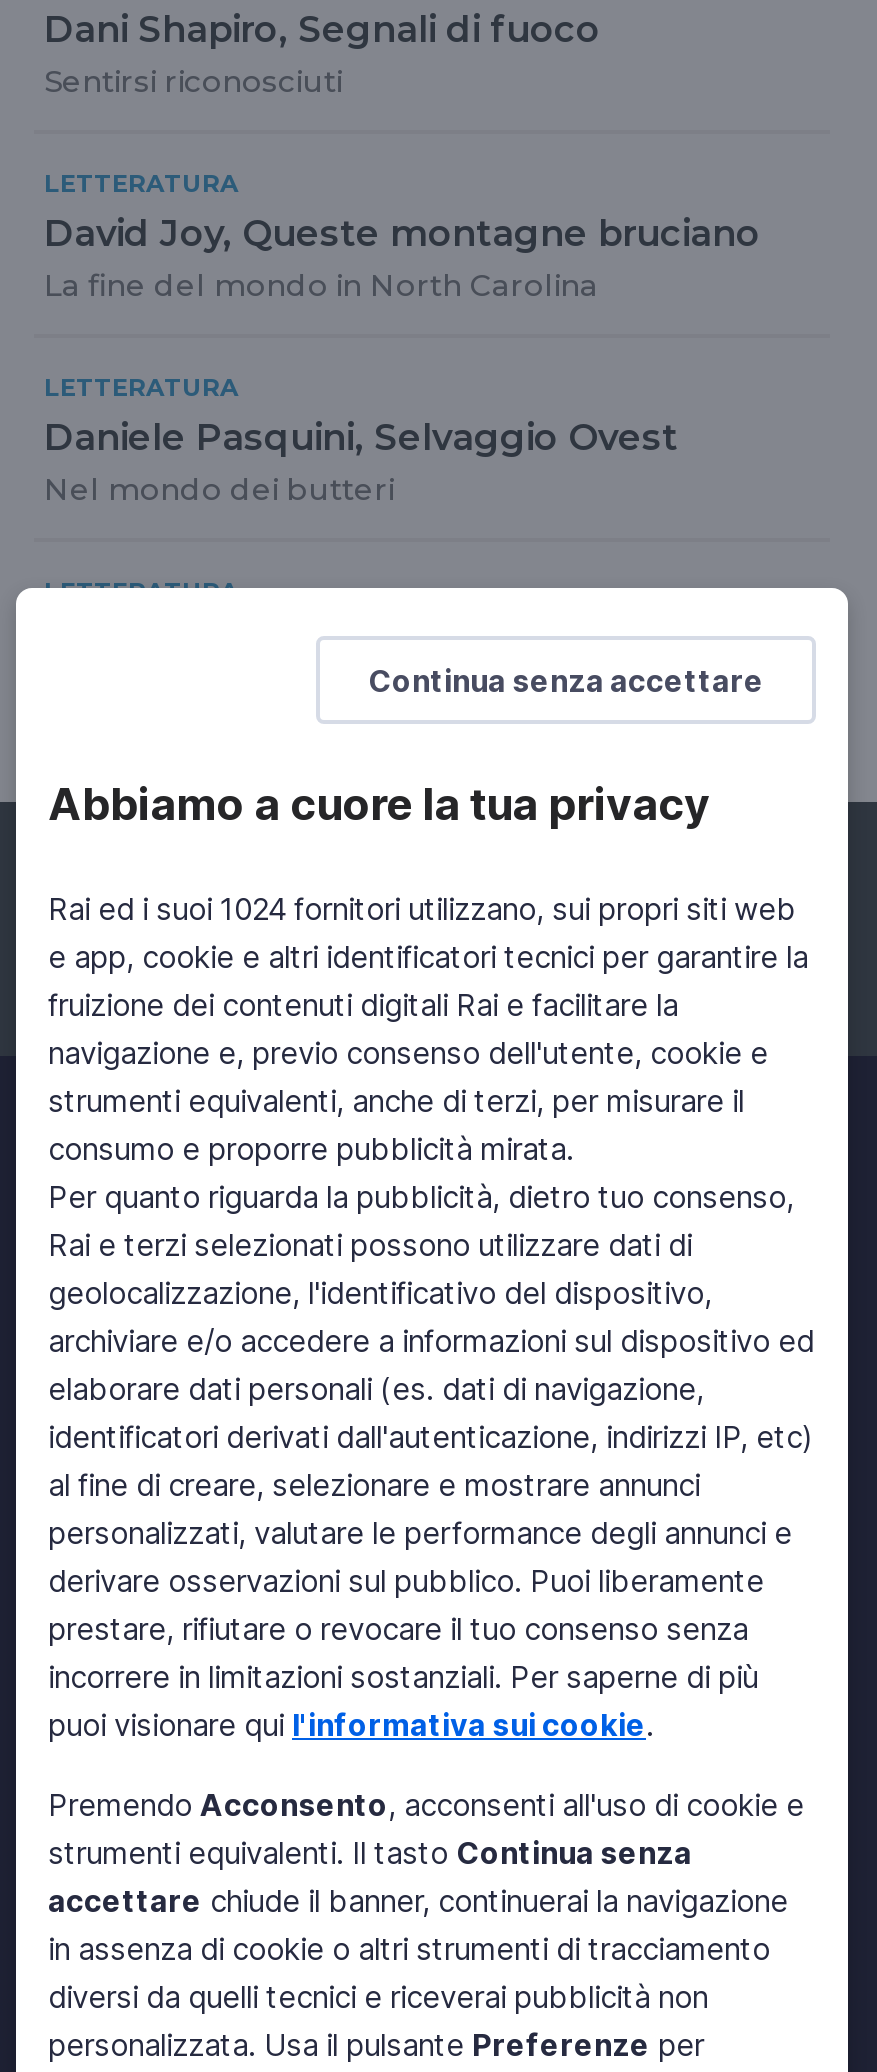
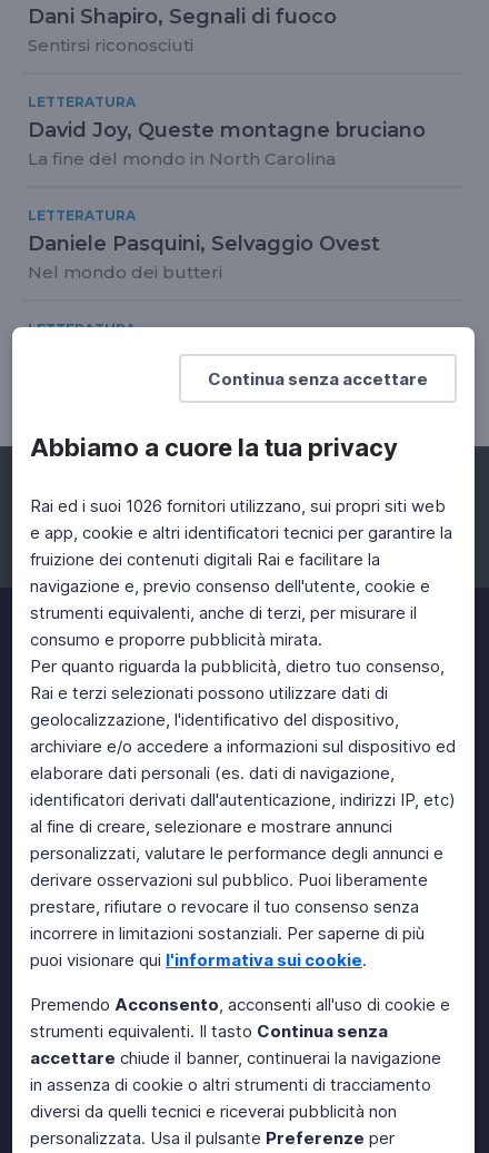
[48,890,796,928] Rai ed i suoi 1024 fornitori utilizzano, sui propri siti web -> [30,495,446,516] Rai ed i suoi 1026 fornitori utilizzano, sui propri siti web

